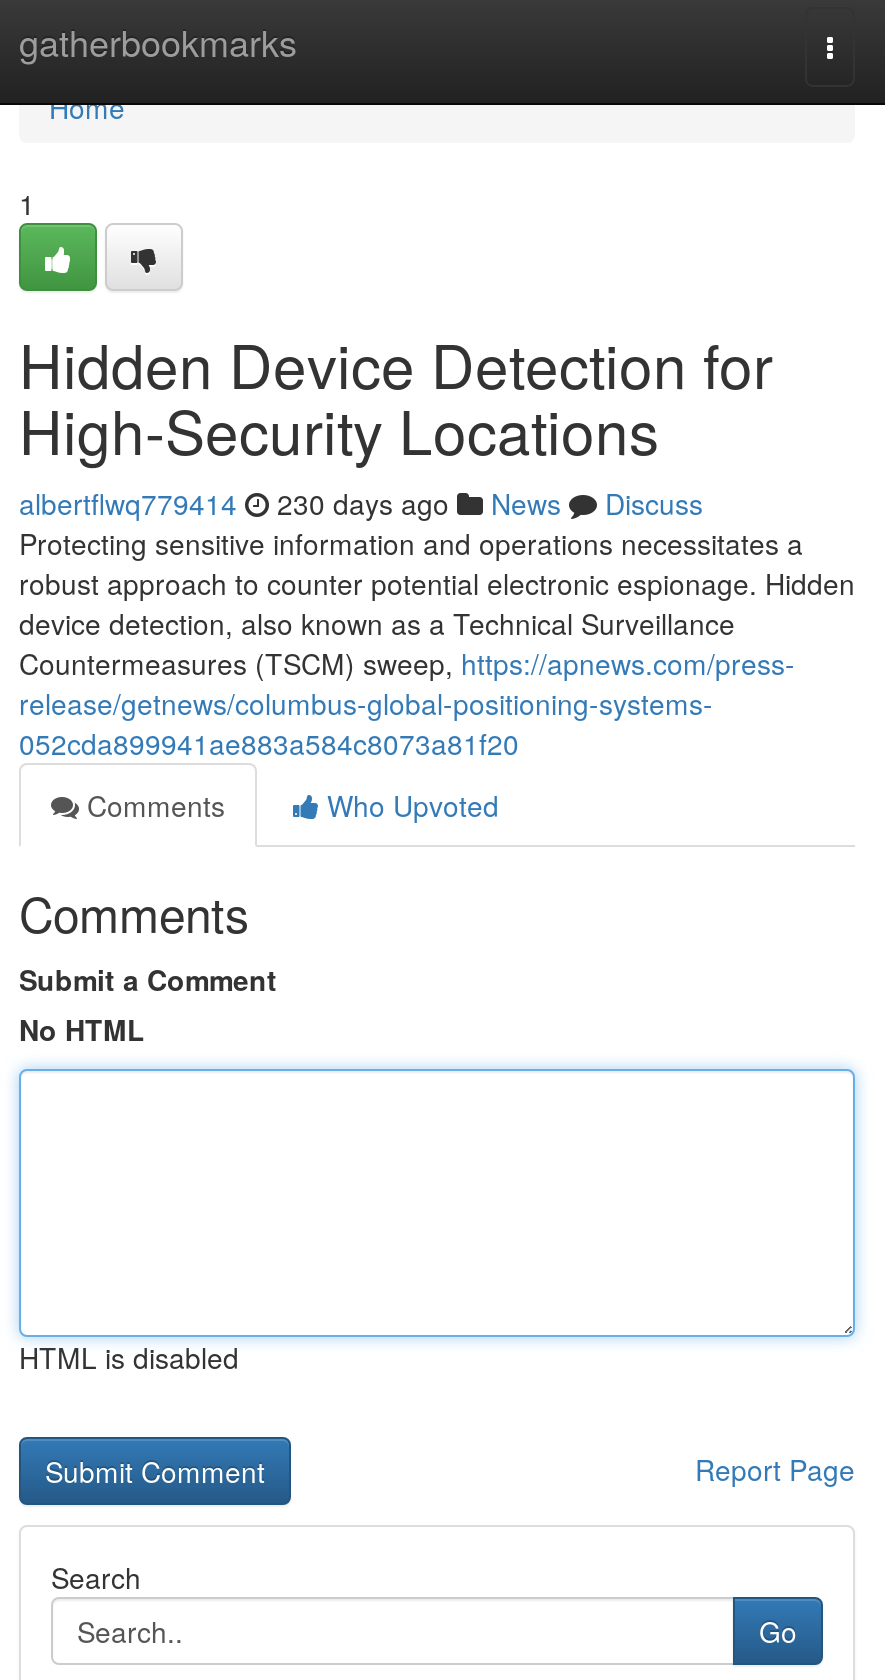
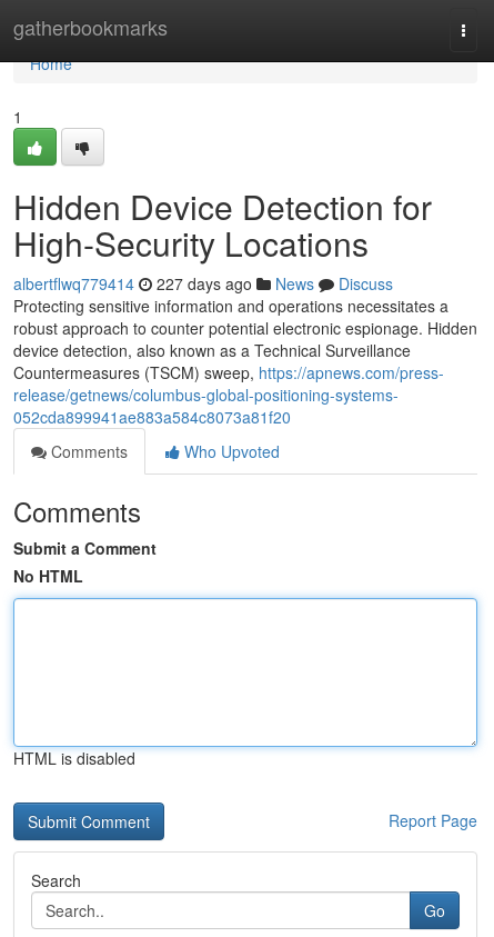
[19,483,703,523] albertflwq779414 230 days ago News Discuss -> [13,272,393,295] albertflwq779414 227 days ago News Discuss

